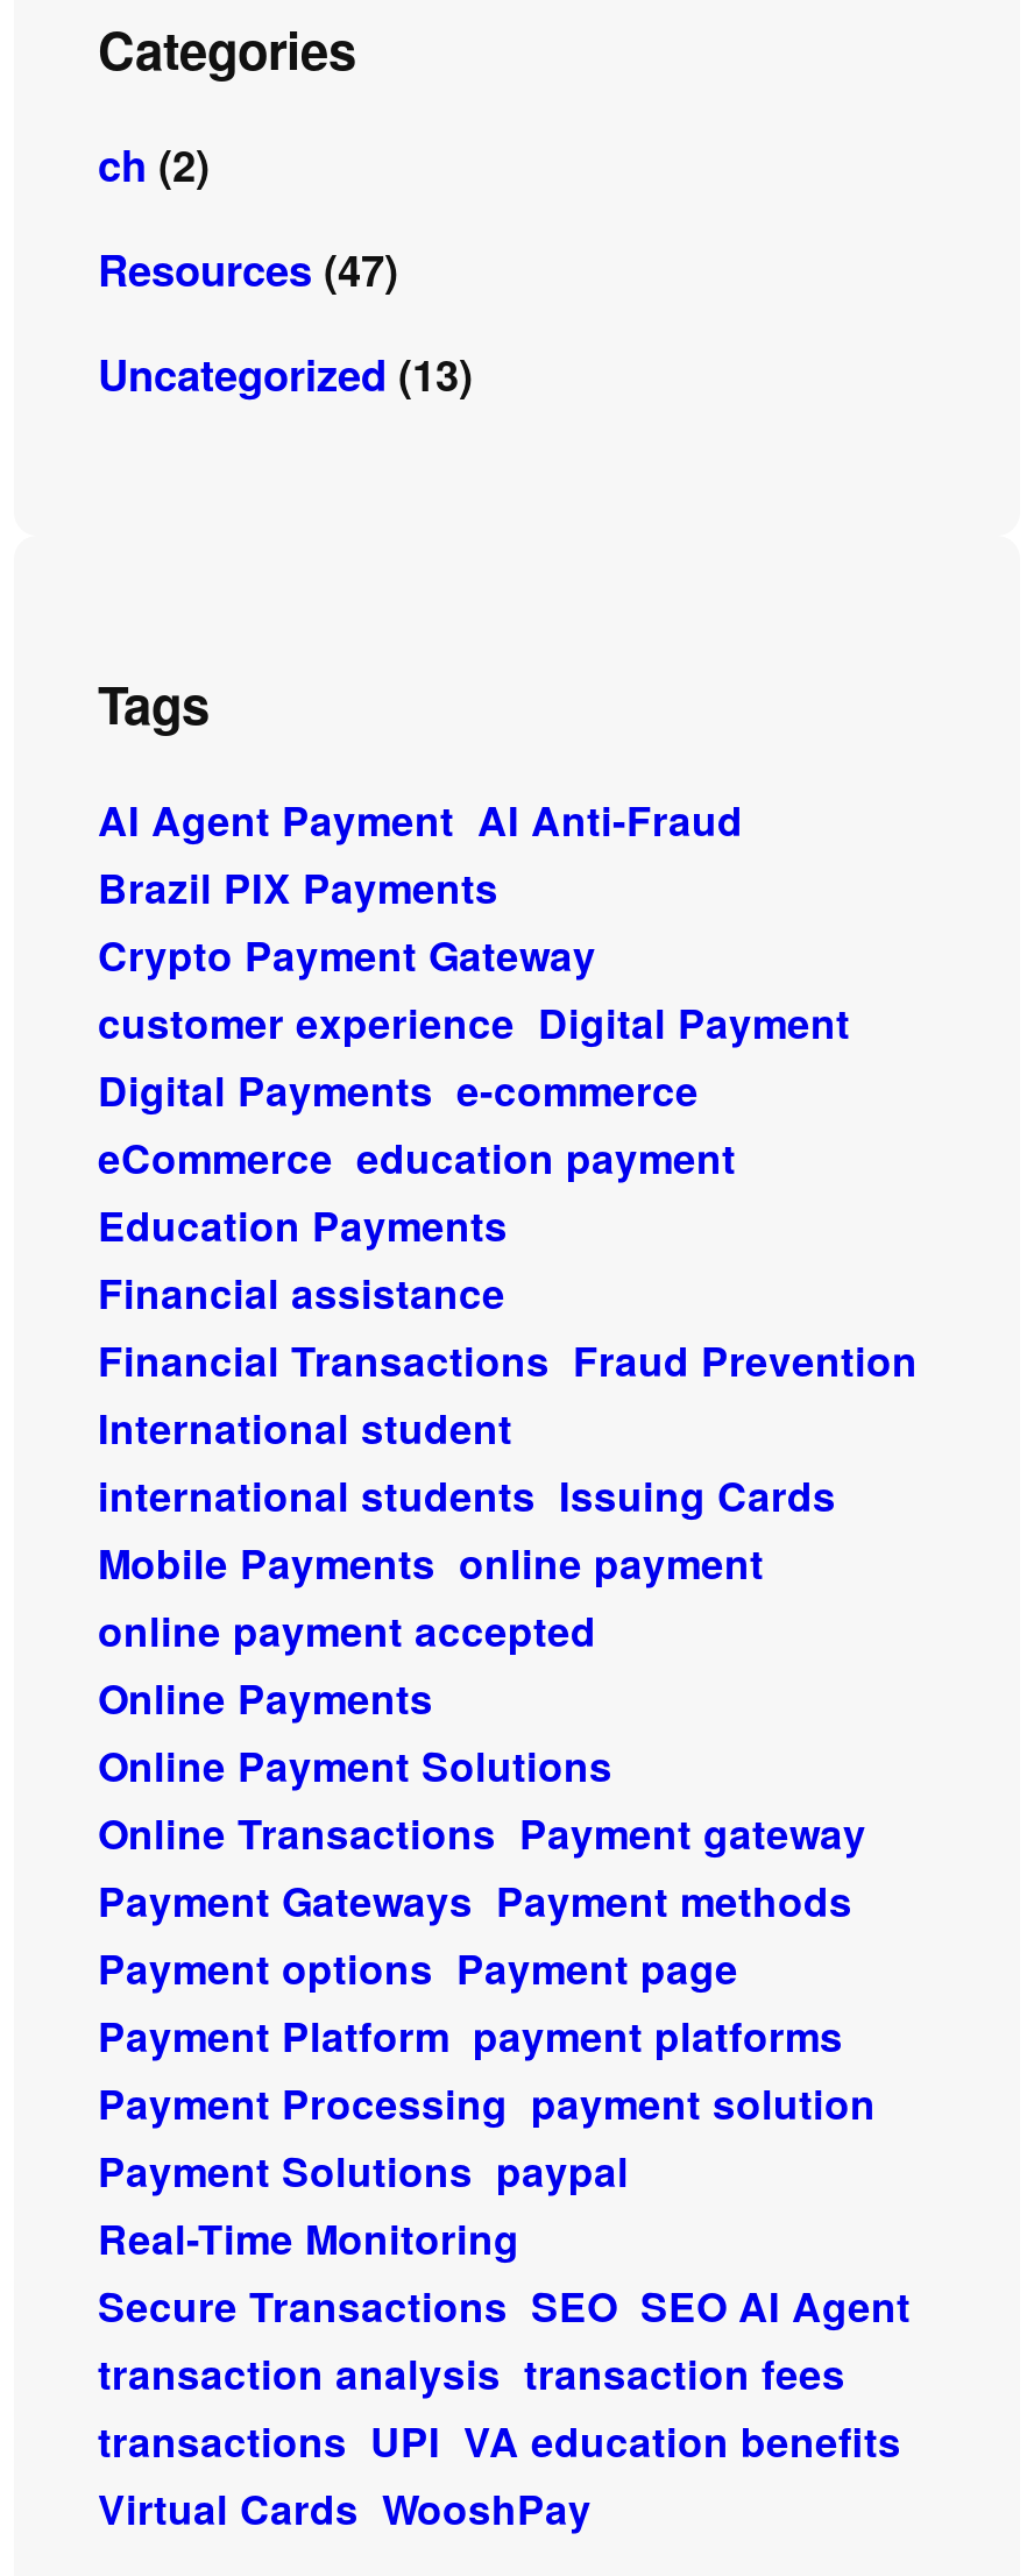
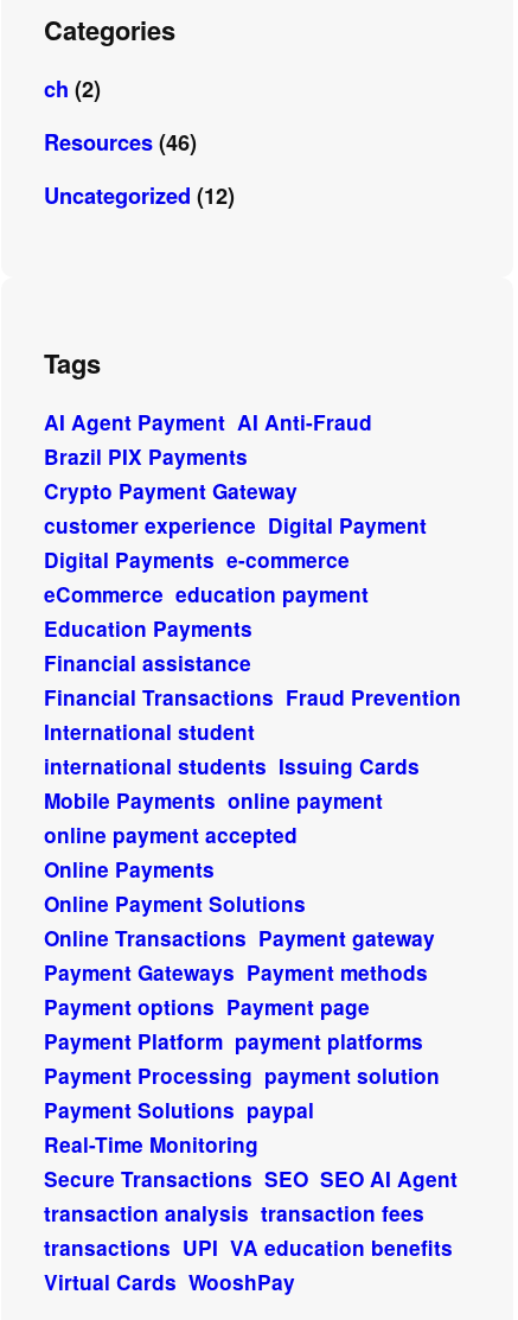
[98,240,398,301] Resources (47) -> [44,127,197,158] Resources (46)
[98,345,473,406] Uncategorized (13) -> [44,181,235,211] Uncategorized (12)

